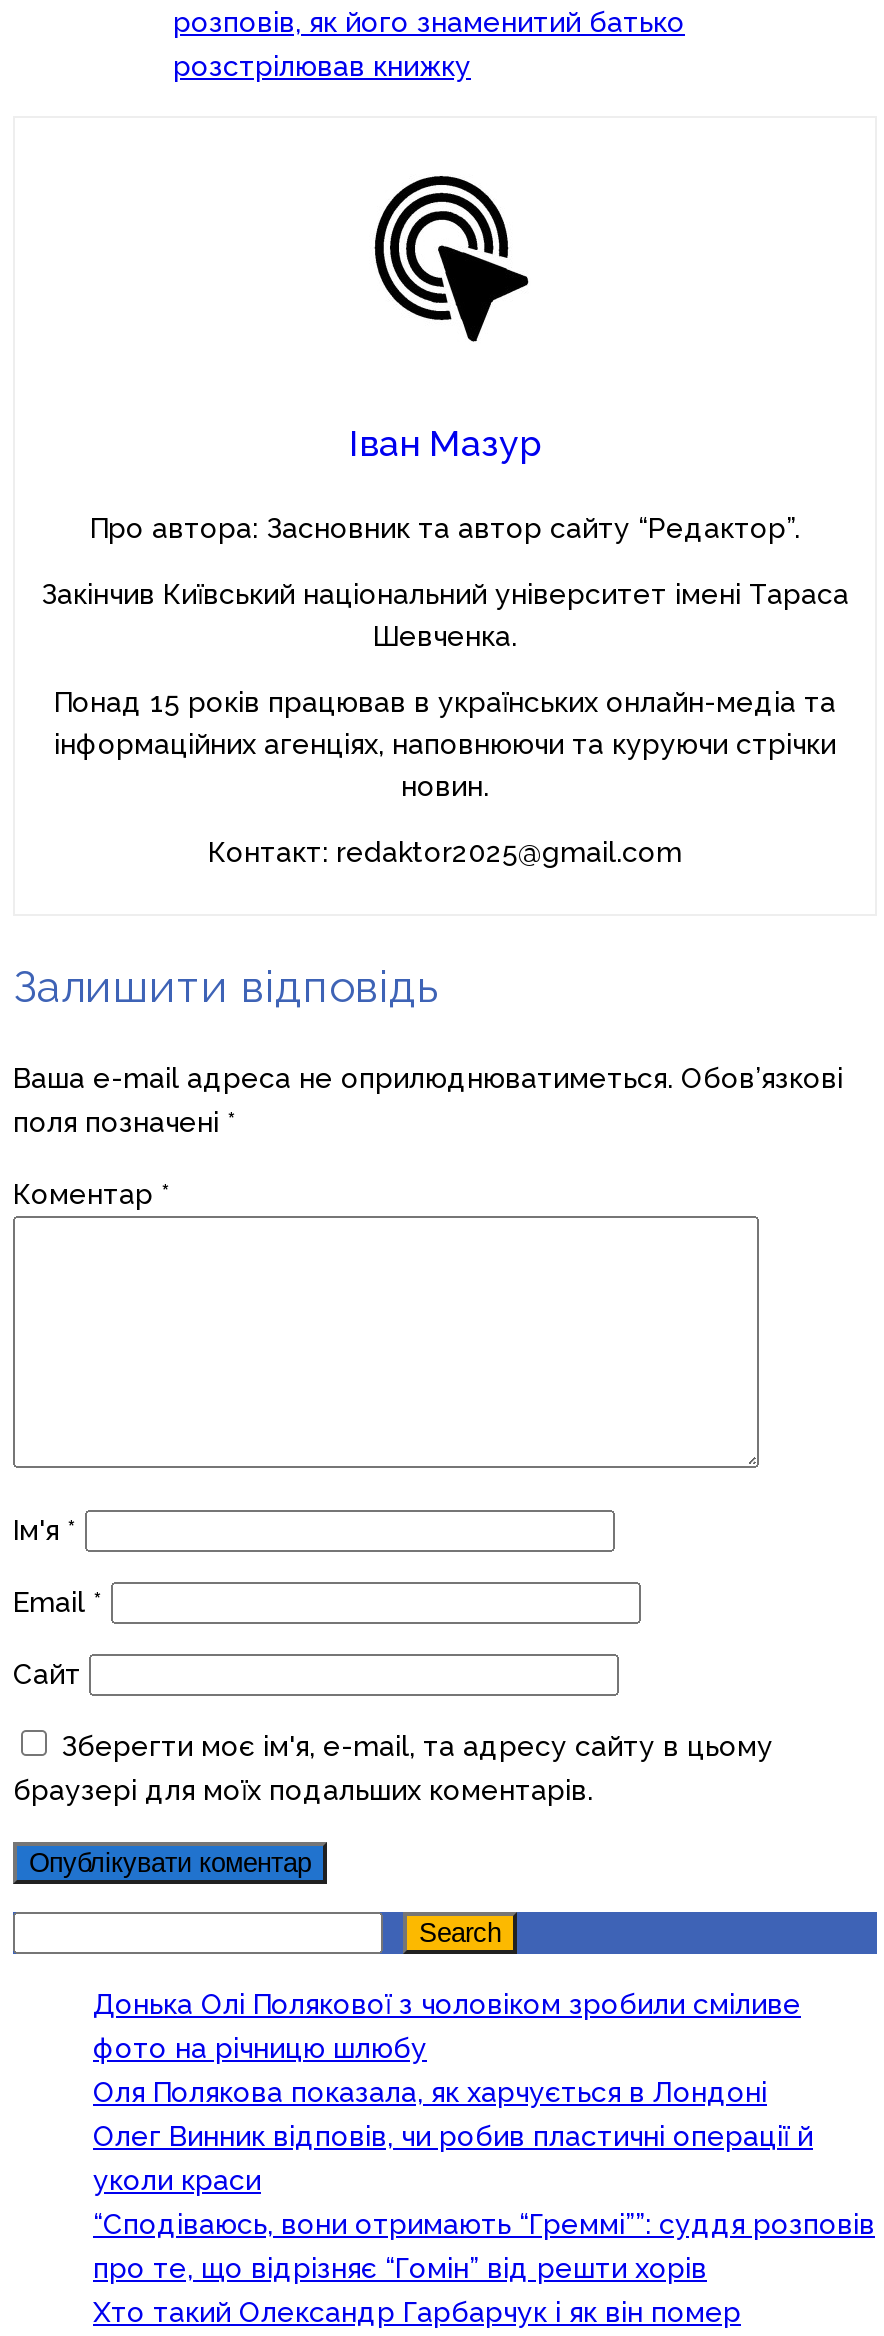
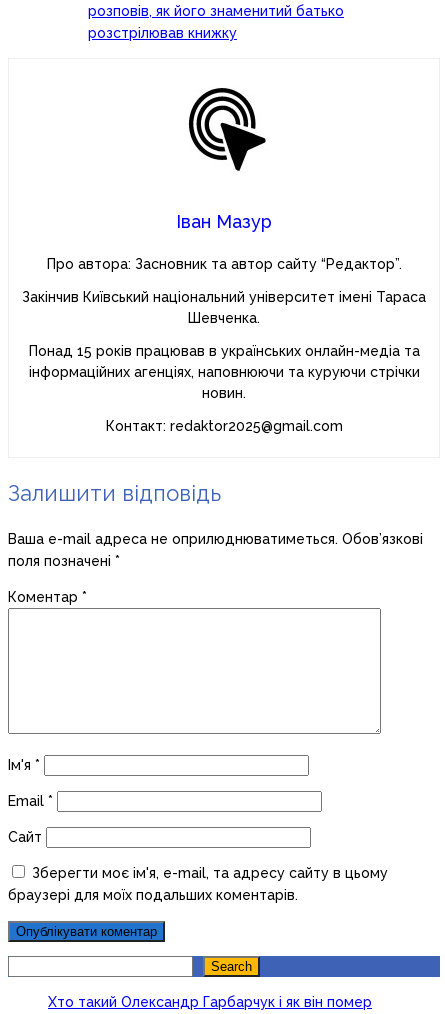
[93,1989,875,2285] Донька Олі Полякової з чоловіком зробили сміливе | фото на річницю шлюбу | Оля Полякова показала, як харчується в Лондоні | Олег Винник відповів, чи робив пластичні операції й | уколи краси | “Сподіваюсь, вони отримають “Греммі””: суддя розповів | про те, що відрізняє “Гомін” від решти хорів -> none

